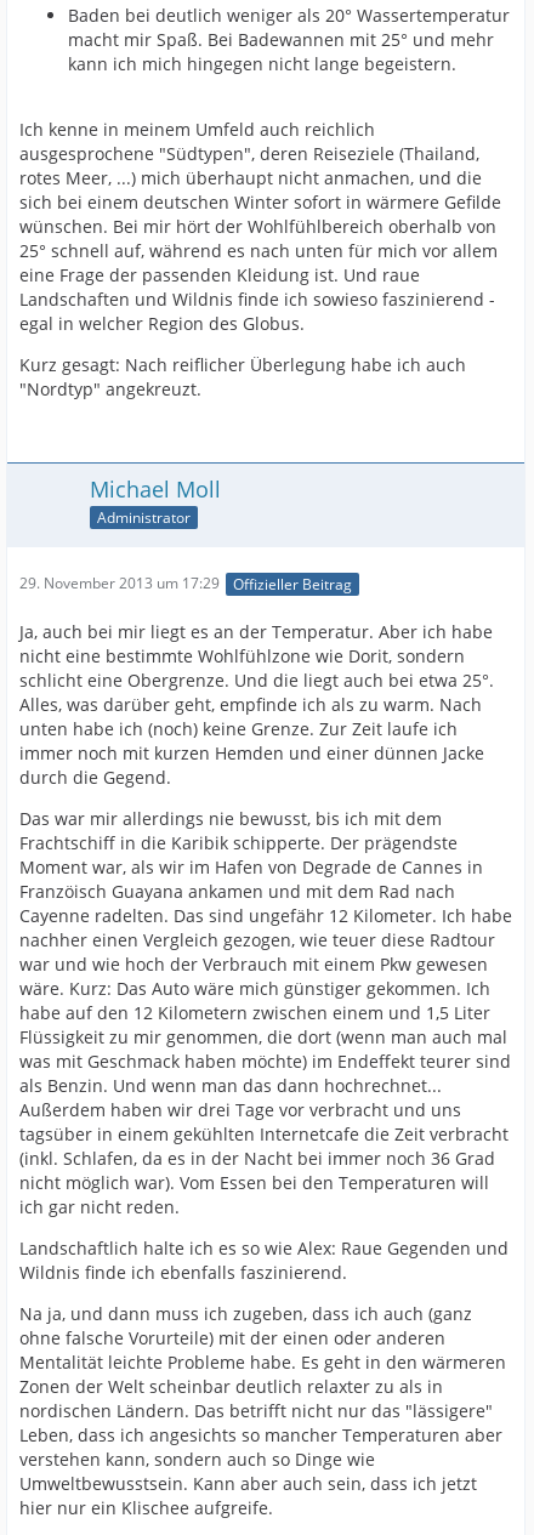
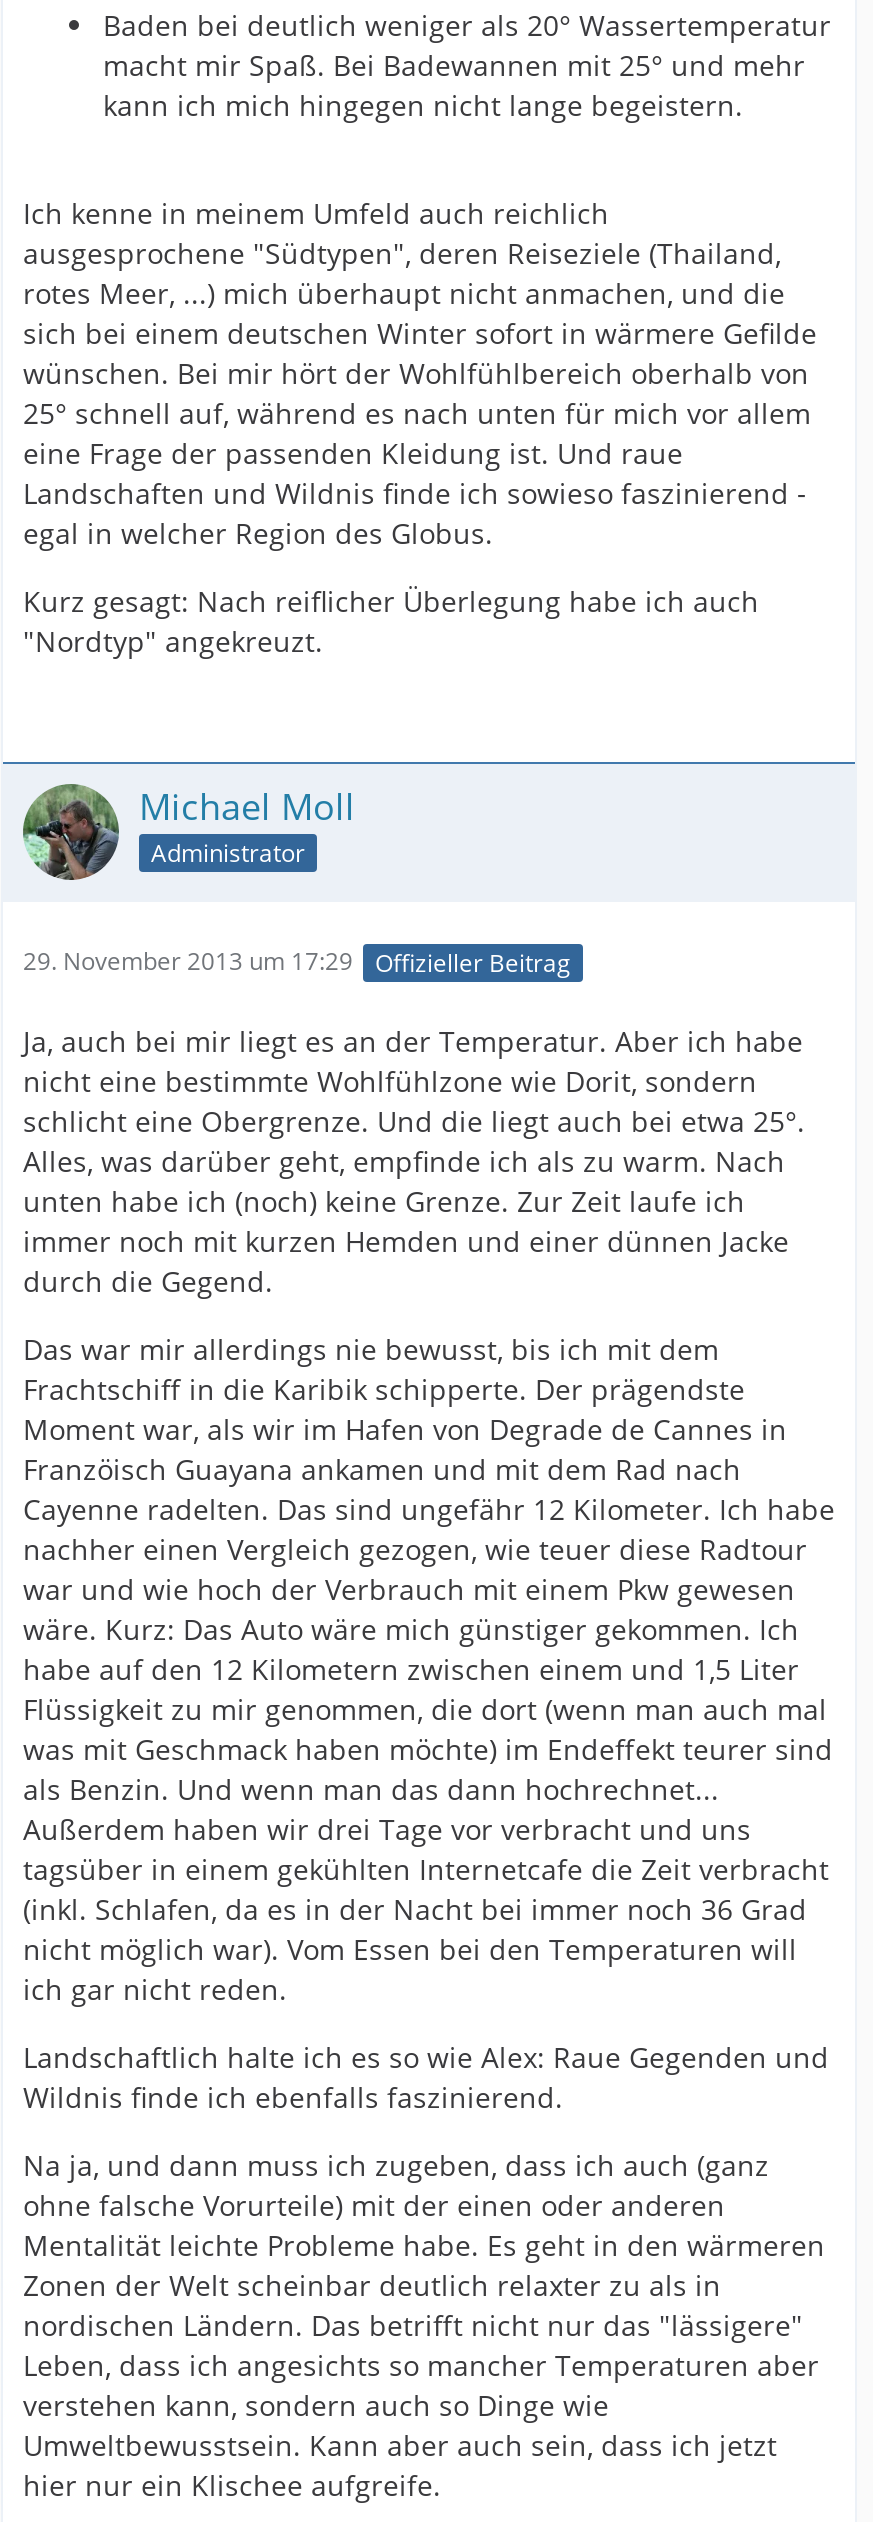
none -> [21,782,121,882] [image]

